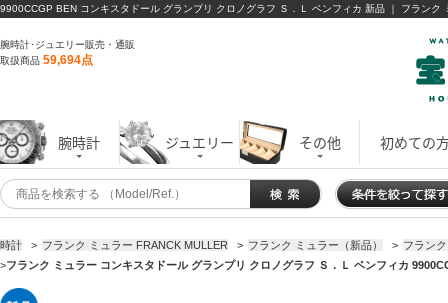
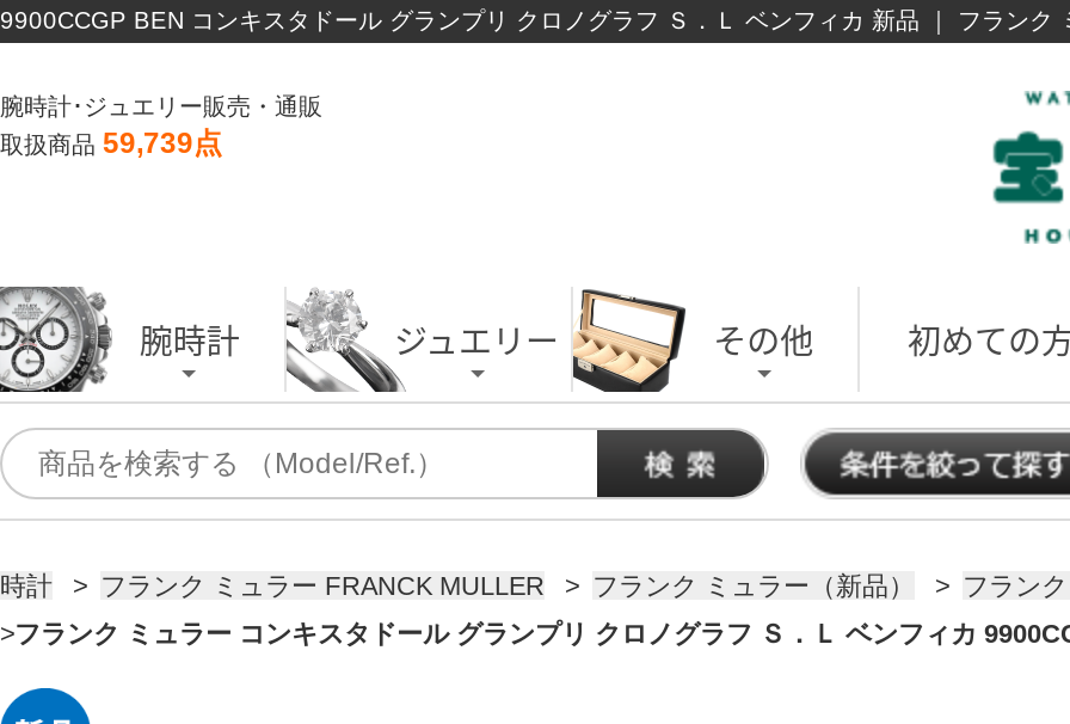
[0,53,93,67] 取扱商品59,694点 -> [0,127,222,160] 取扱商品59,739点

